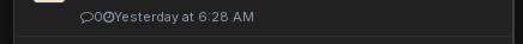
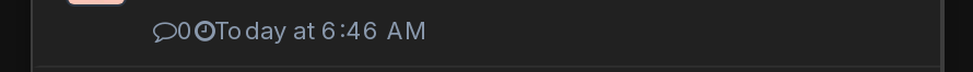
[114,8,254,25] Yesterday at 6:28 AM -> [214,15,426,46] Today at 6:46 AM

